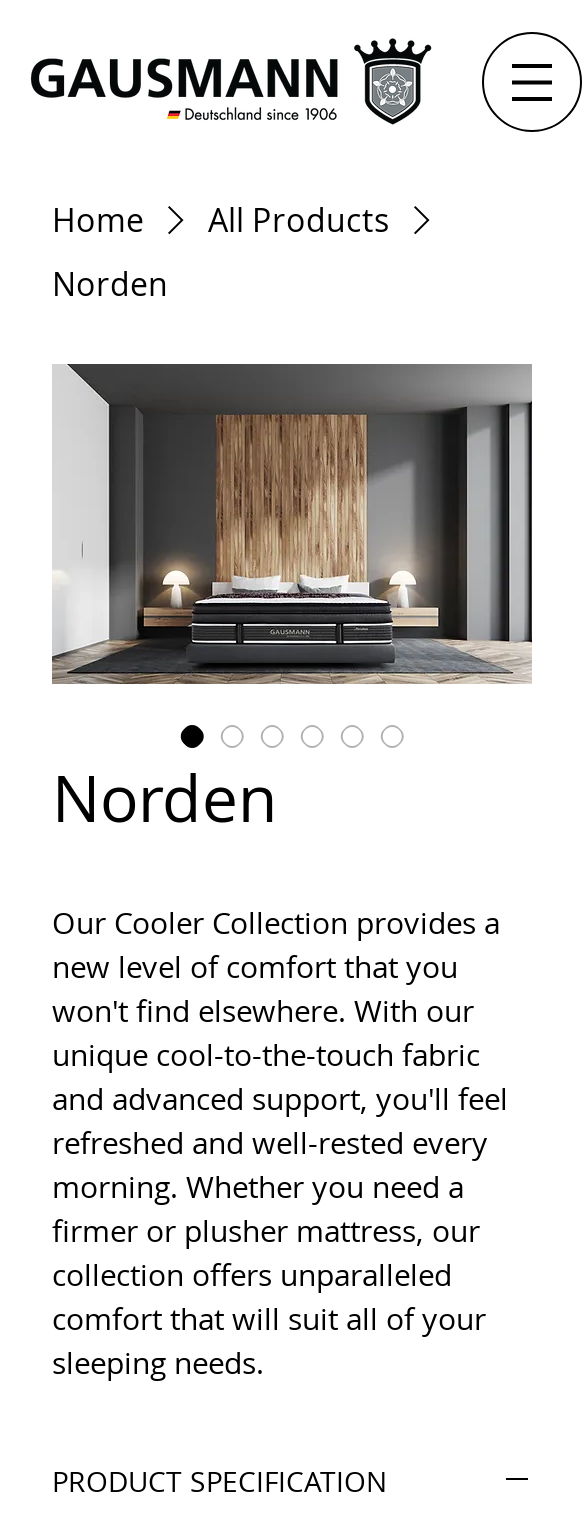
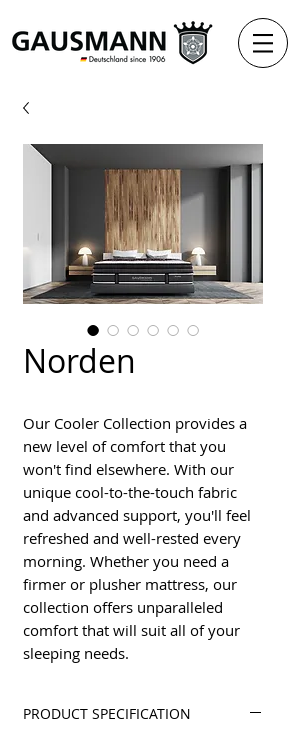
[52,198,390,306] Home | All Products | Norden -> none
moved [50,366,534,686] -> [22,145,264,305]: [image]

